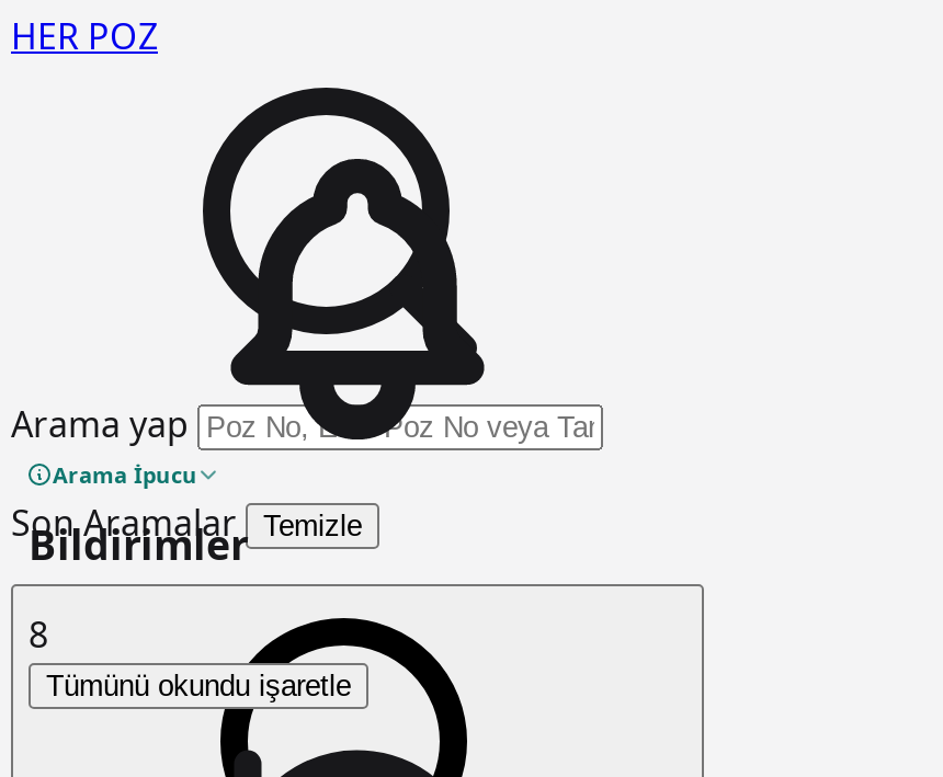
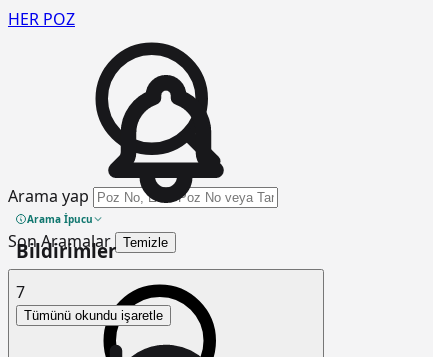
[29,611,48,660] 8 -> [16,281,25,303] 7

